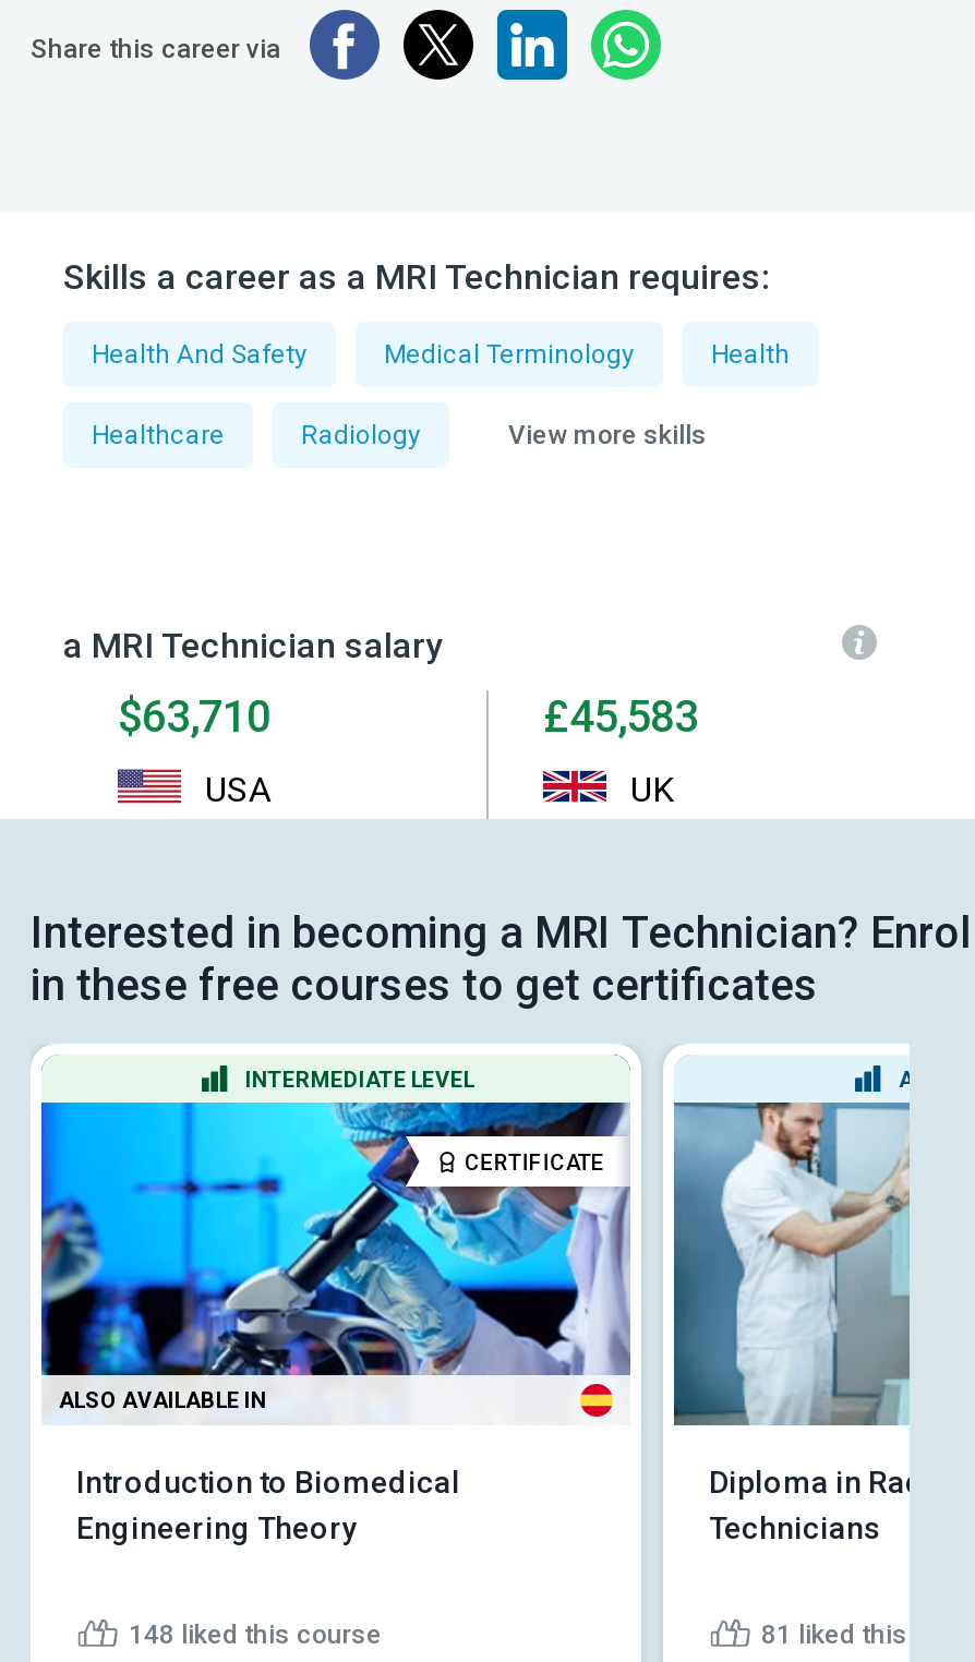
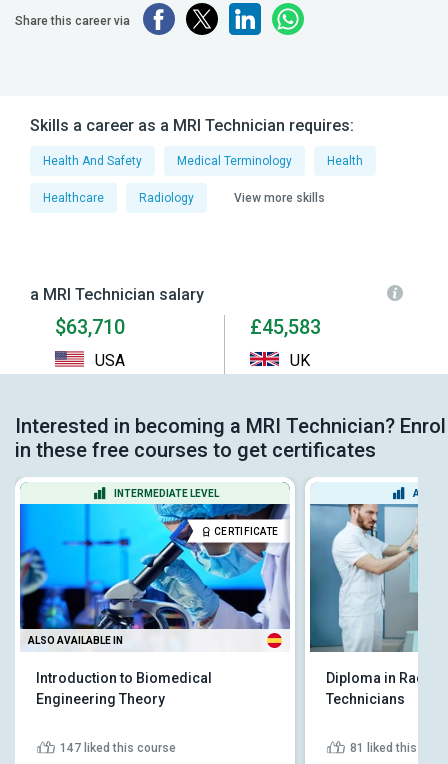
[129,1619,382,1650] 148 liked this course -> [60,741,176,755] 147 liked this course

